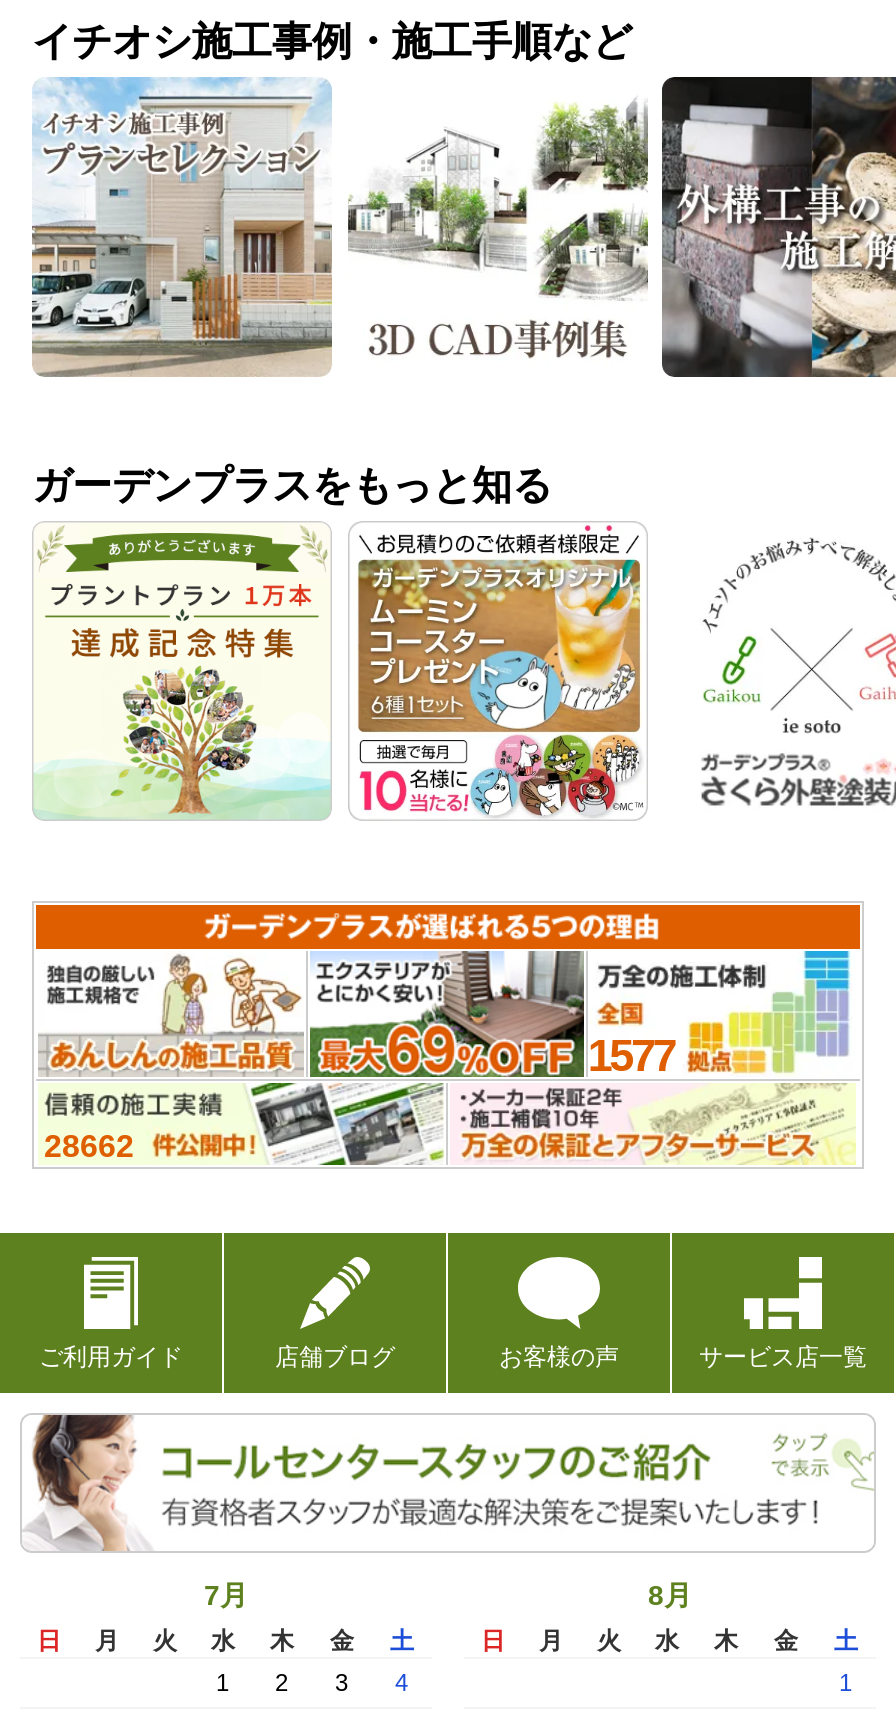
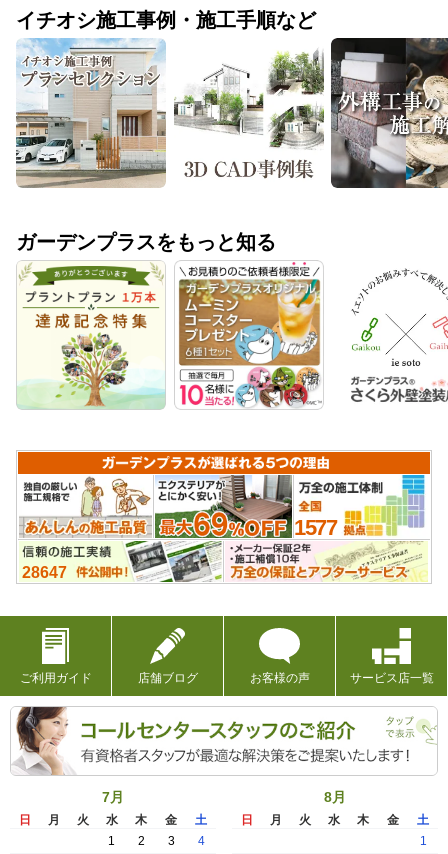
[44,1129,134,1163] 28662 -> [22,564,67,581] 28647

